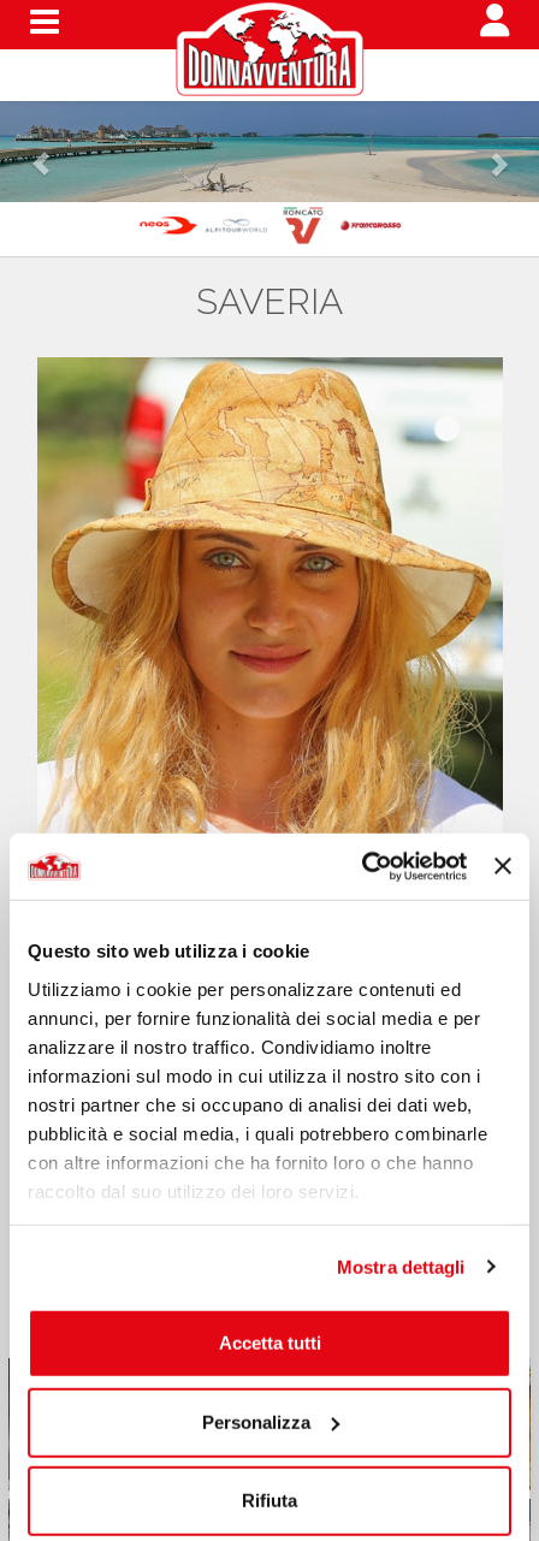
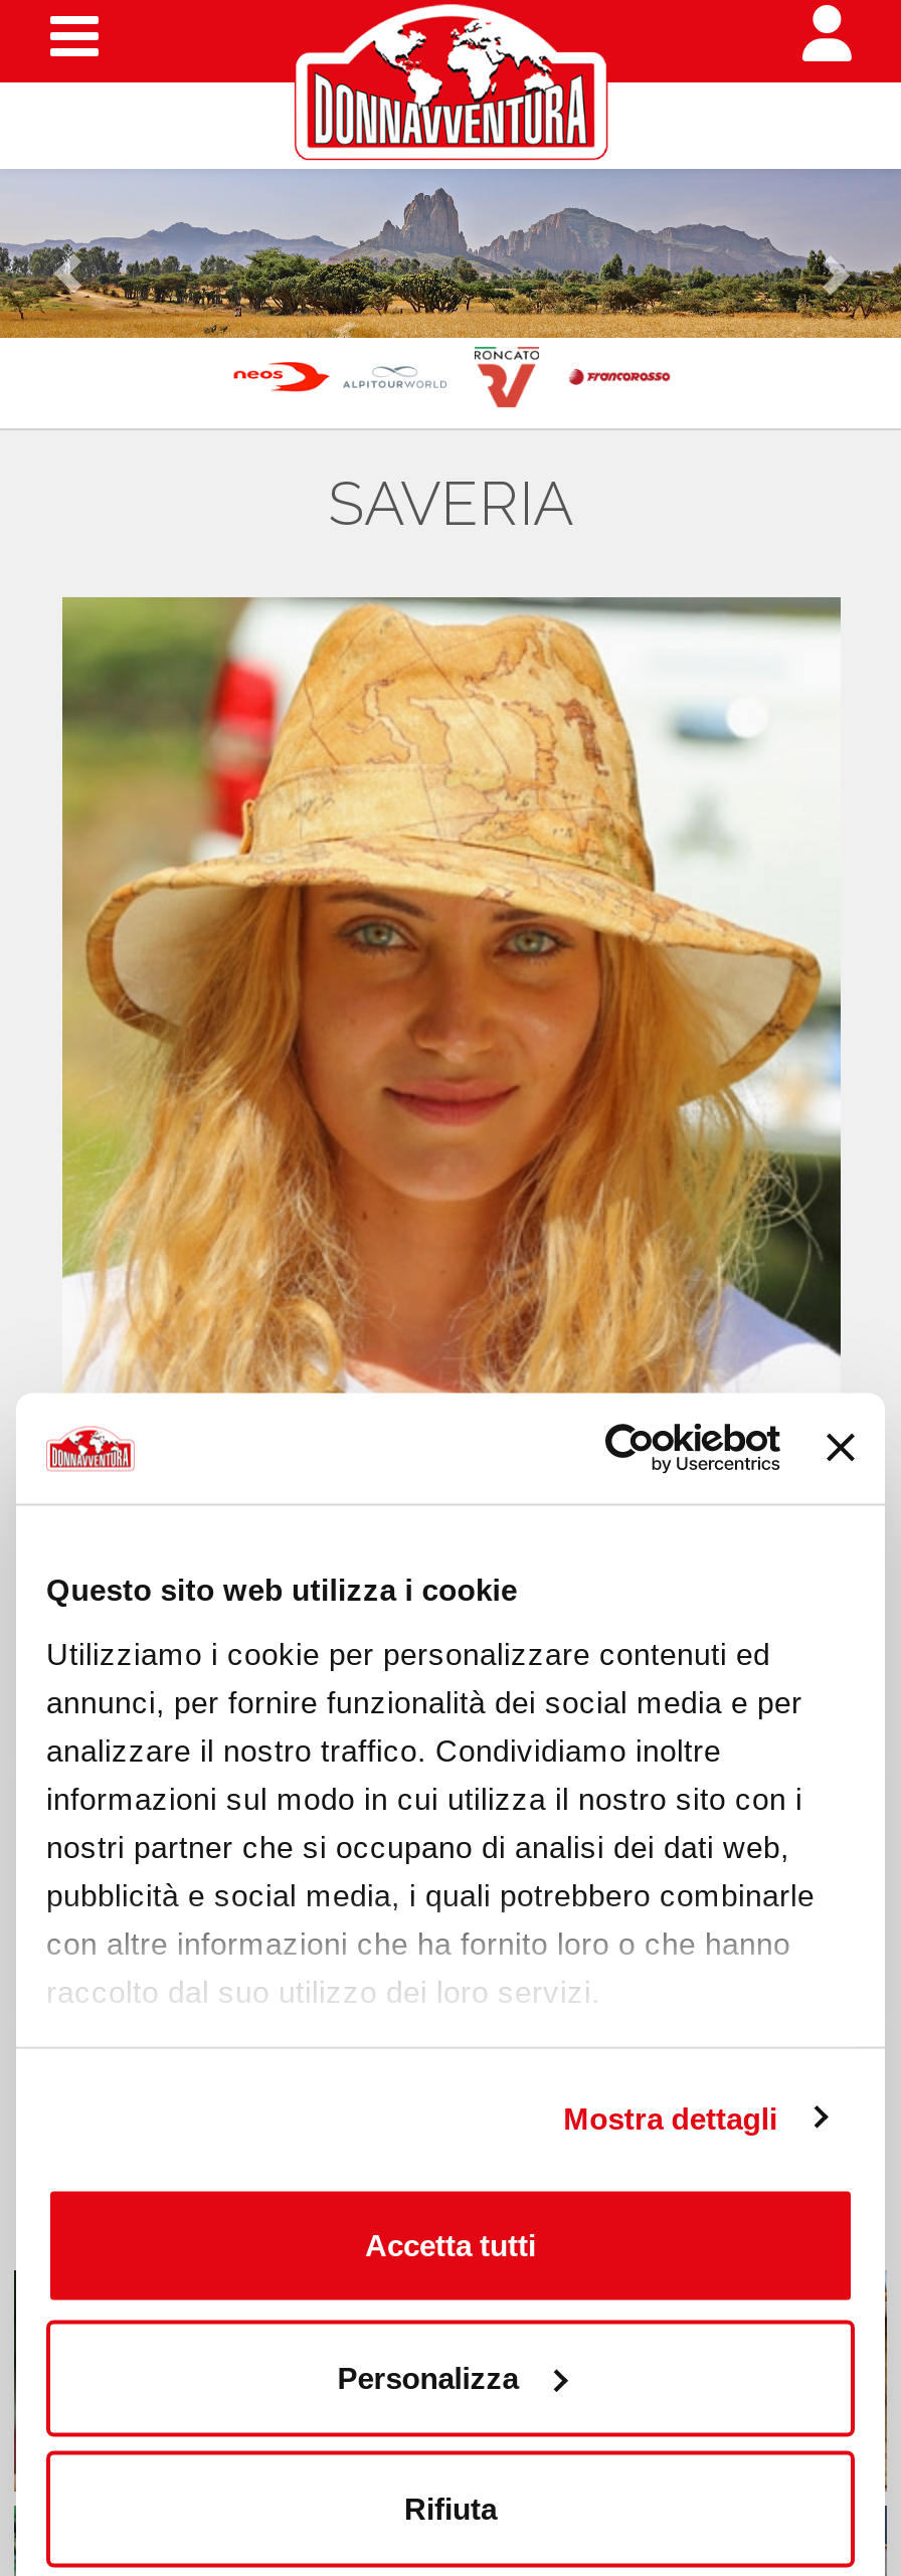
[4,101,535,203] [image] -> [6,169,895,340] [image]

